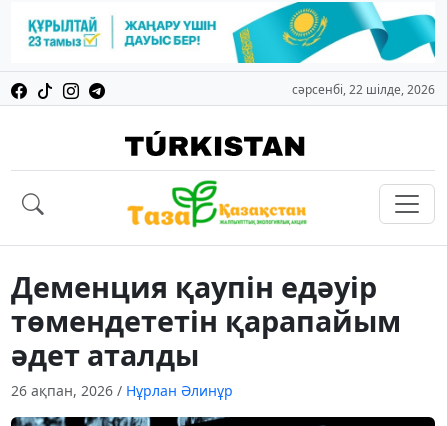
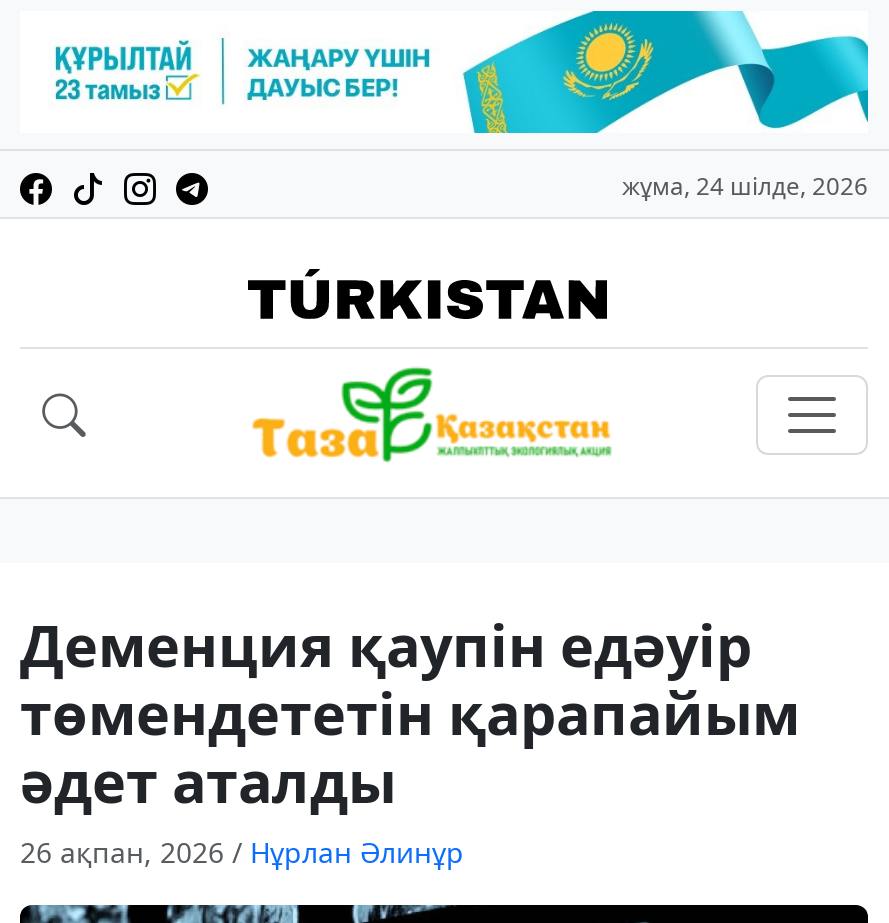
[292,81,435,98] сәрсенбі, 22 шілде, 2026 -> [622,169,868,203] жұма, 24 шілде, 2026

